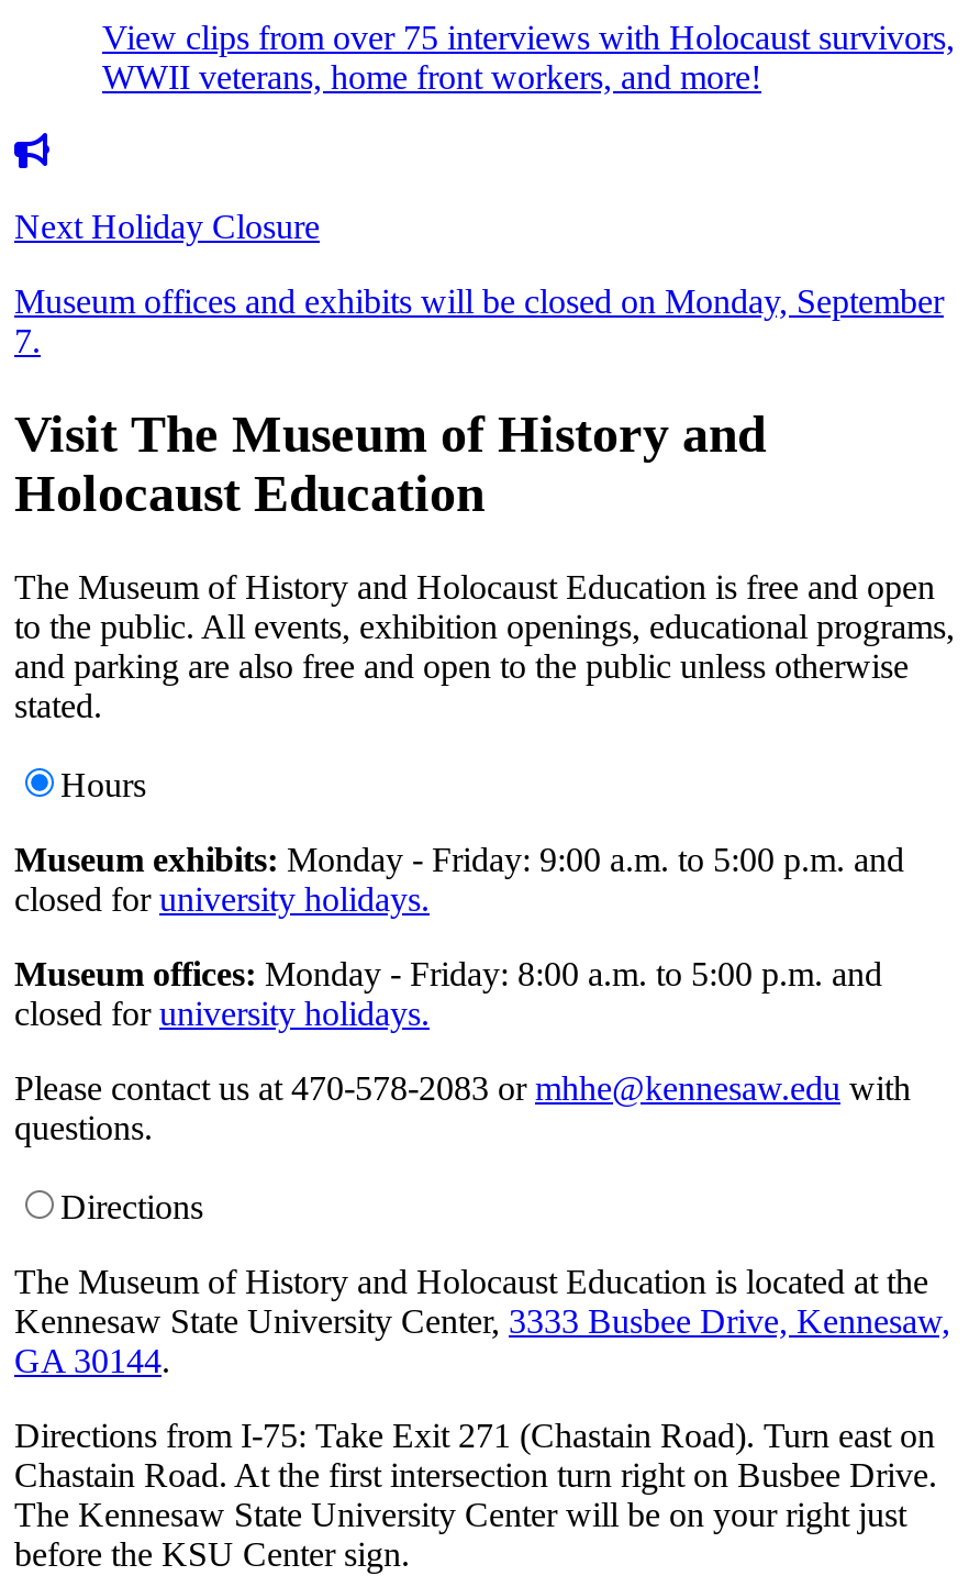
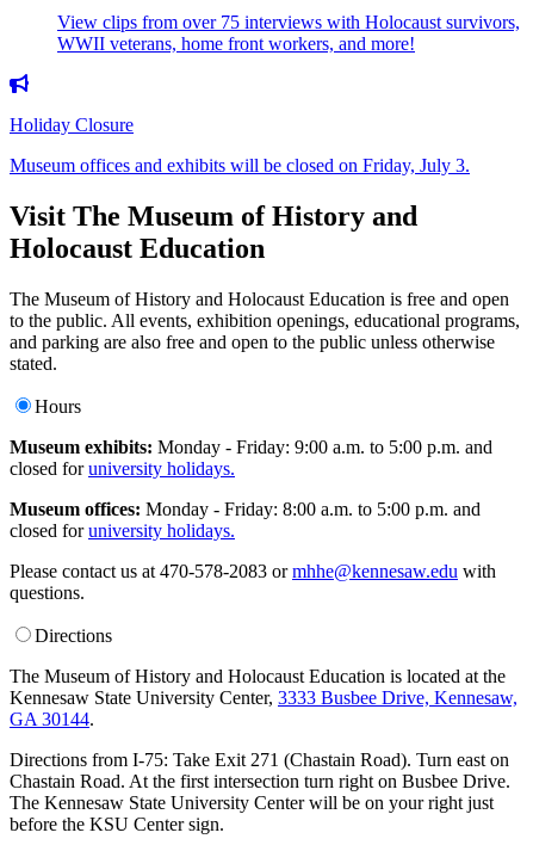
[14,207,320,245] Next Holiday Closure -> [10,114,134,135] Holiday Closure
[14,282,944,359] Museum offices and exhibits will be closed on Monday, September | 7. -> [10,155,470,175] Museum offices and exhibits will be closed on Friday, July 3.

